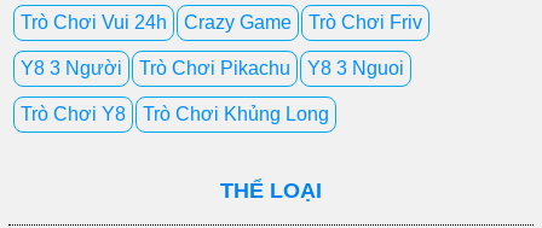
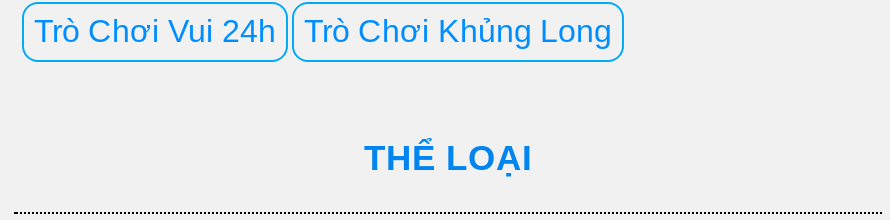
[21,13,422,125] Crazy Game | Trò Chơi Friv | Y8 3 Người | Trò Chơi Pikachu | Y8 3 Nguoi | Trò Chơi Y8 -> none

